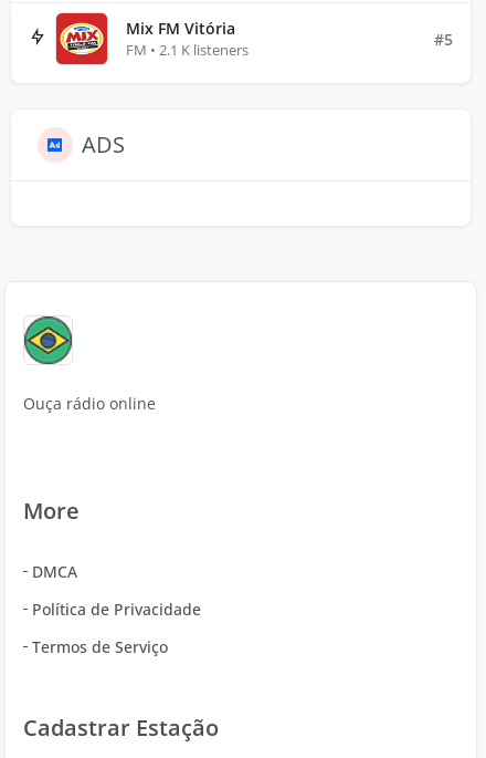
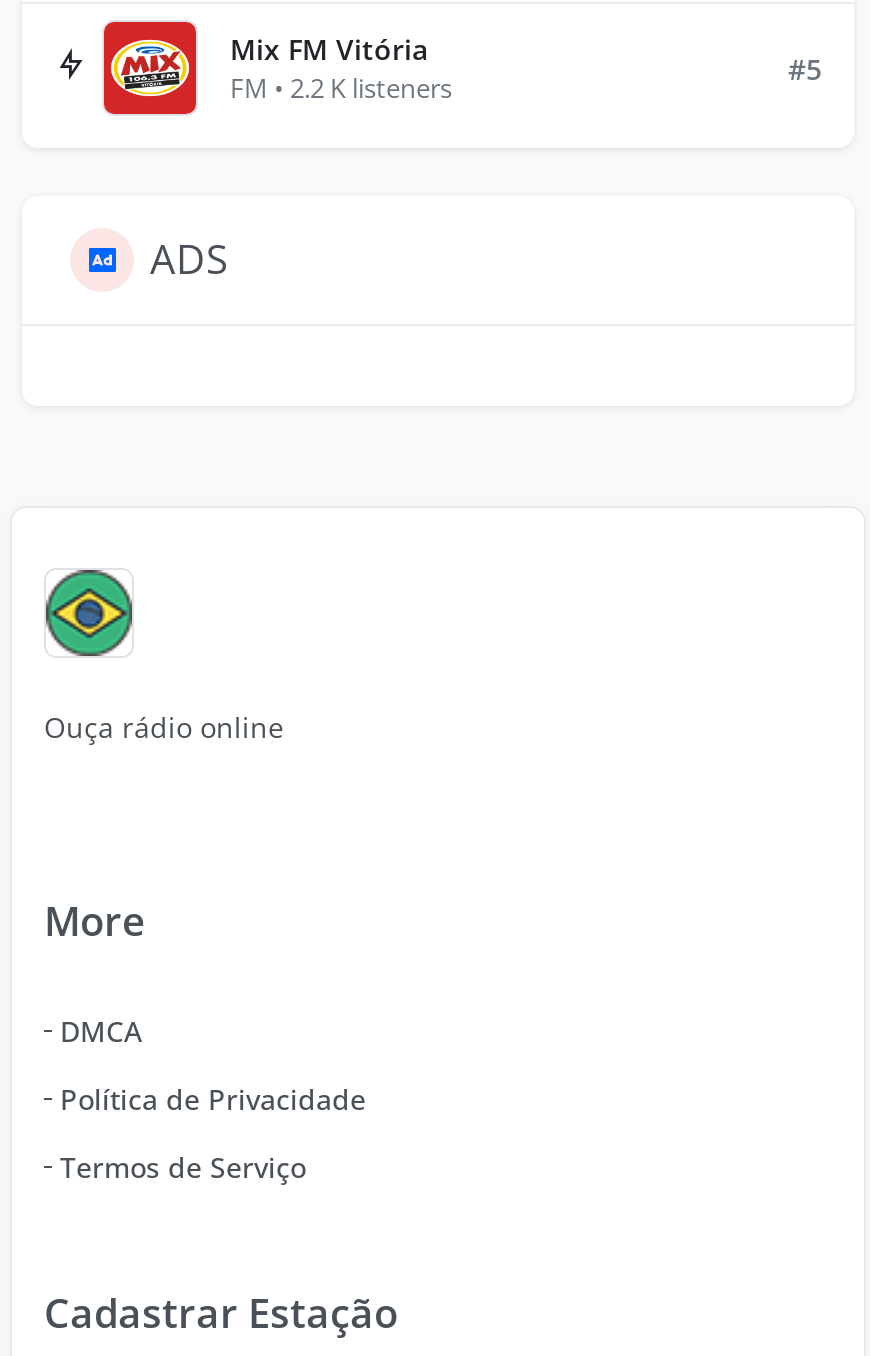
[126,40,249,60] FM • 2.1 K listeners -> [230,70,452,106] FM • 2.2 K listeners

